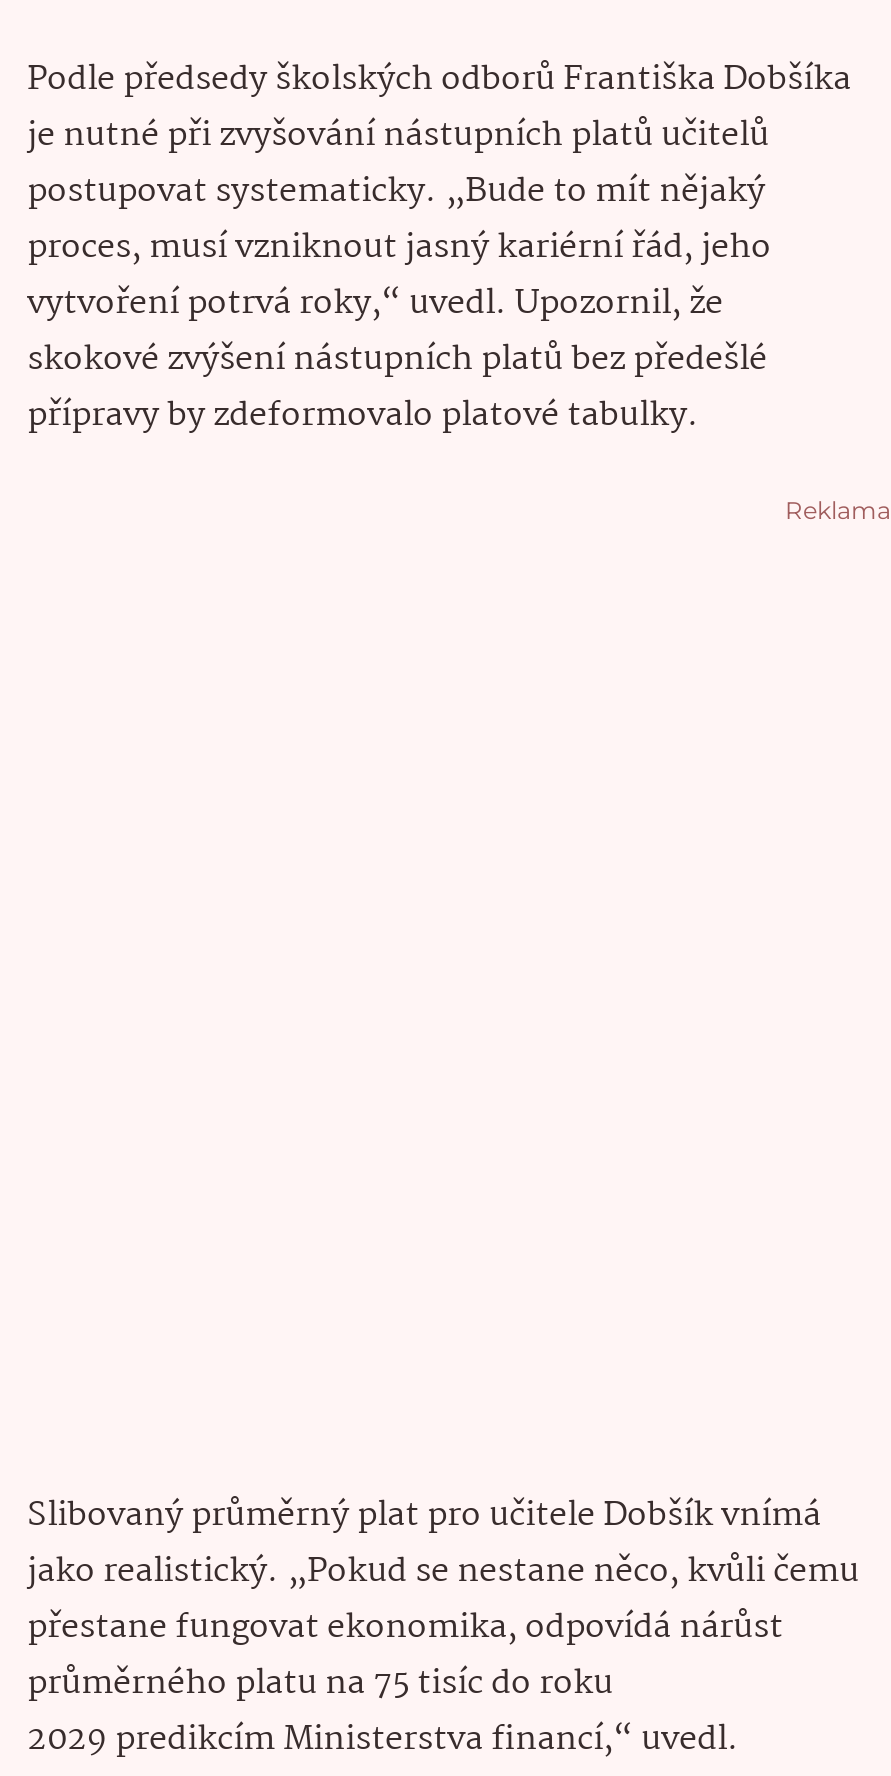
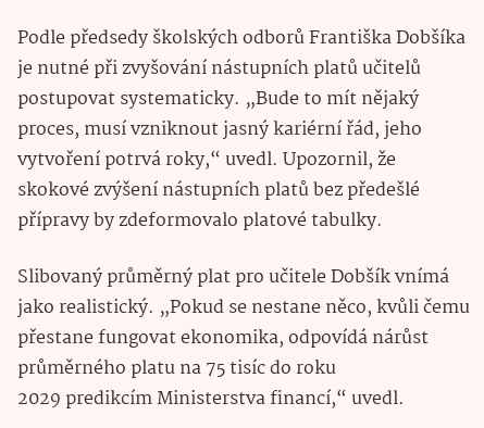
[785,494,891,524] Reklama -> none

